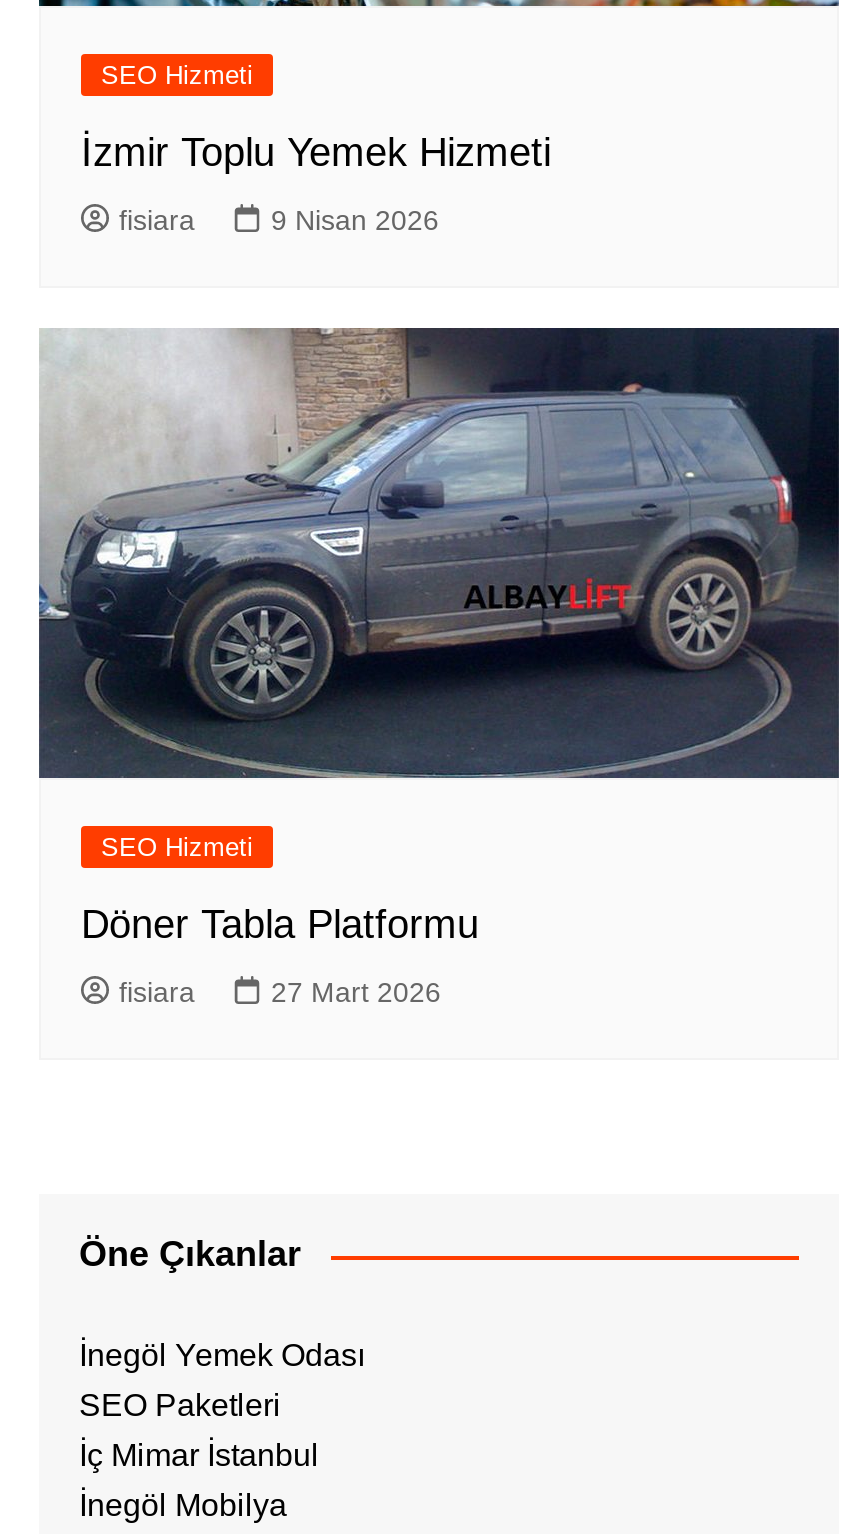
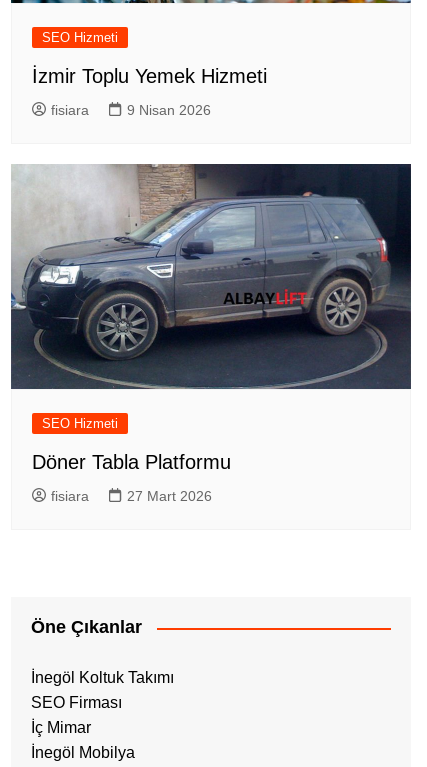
[79,1339,365,1373] İnegöl Yemek Odası -> [31,669,174,686] İnegöl Koltuk Takımı
[79,1389,281,1423] SEO Paketleri -> [31,694,122,711] SEO Firması
[79,1439,319,1473] İç Mimar İstanbul -> [31,719,91,736] İç Mimar

